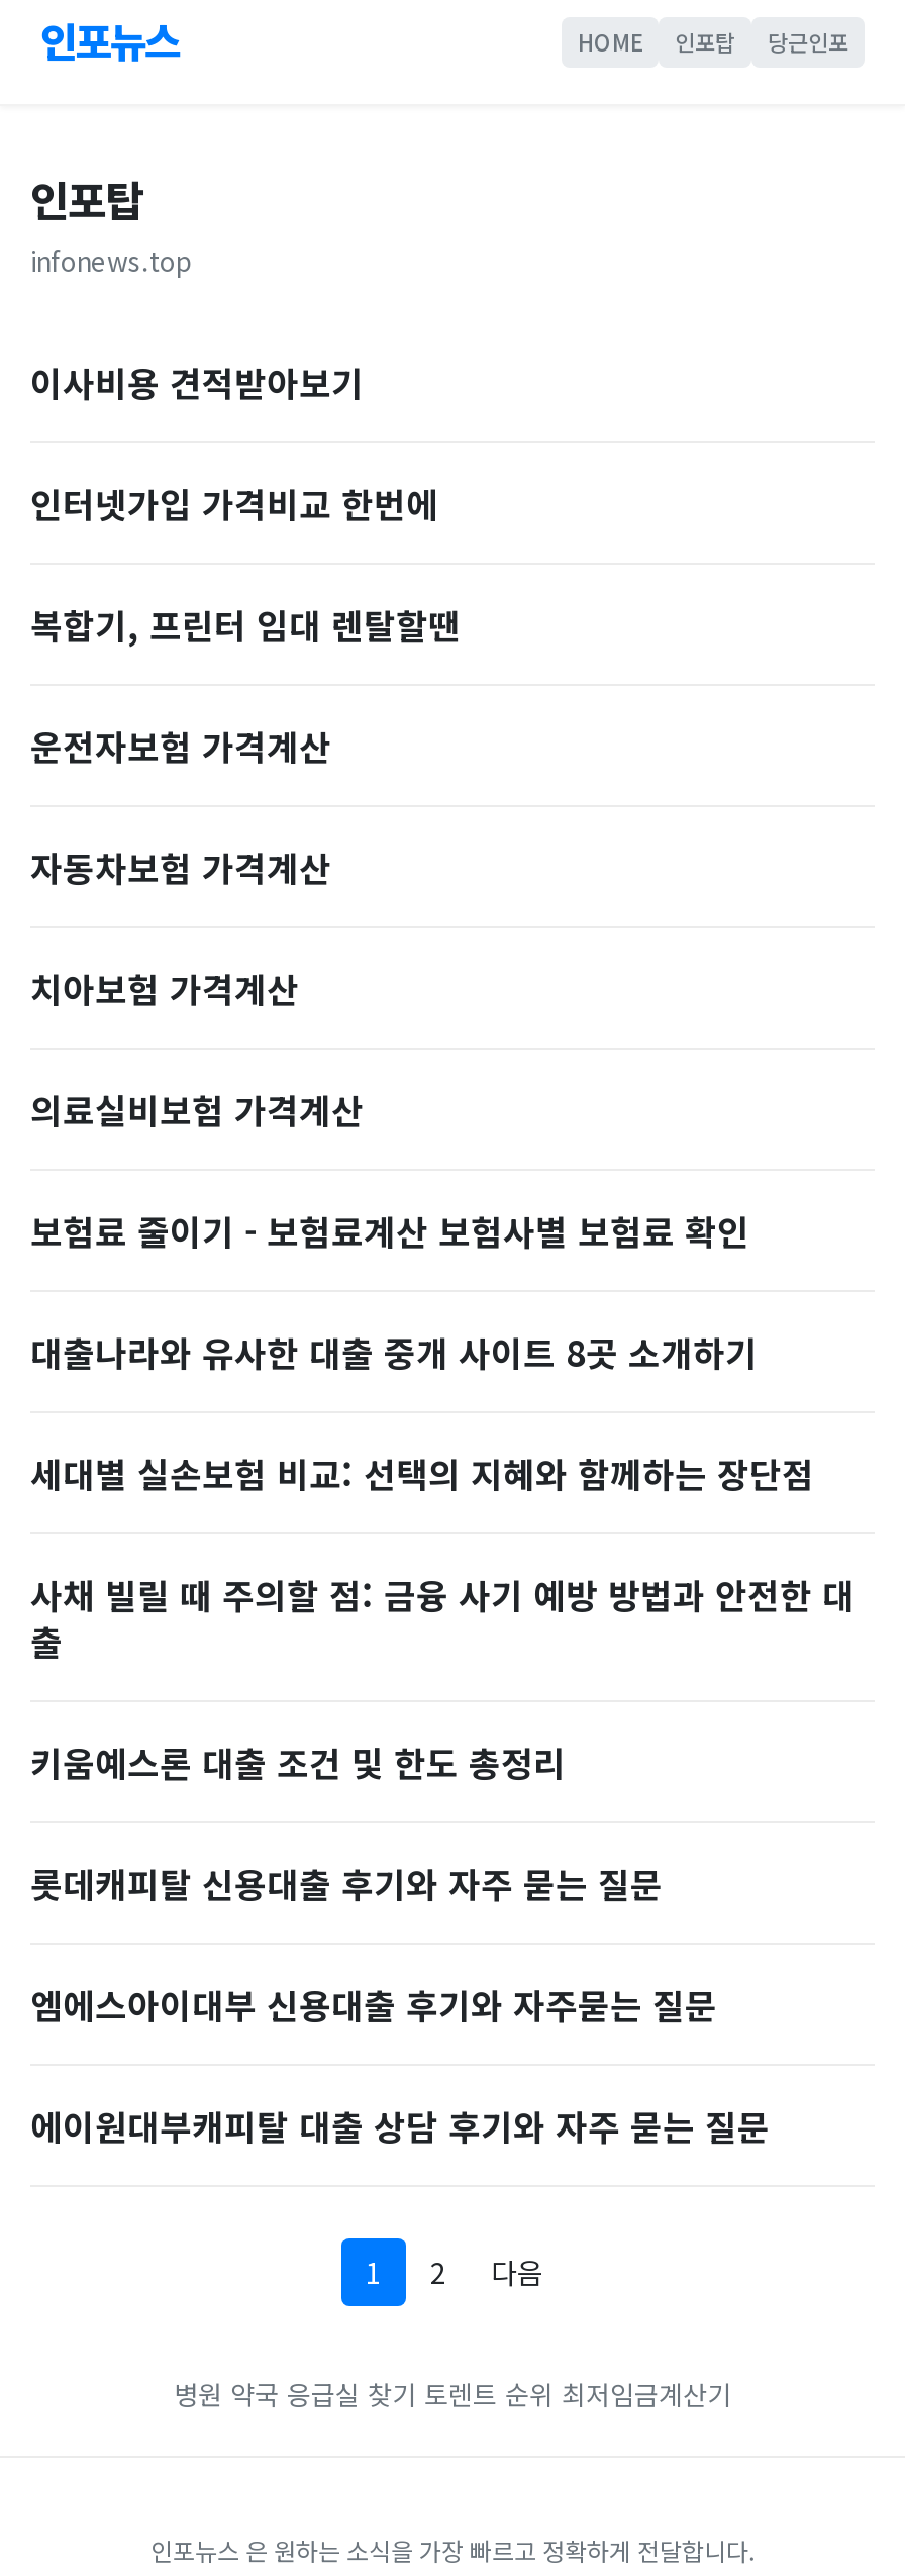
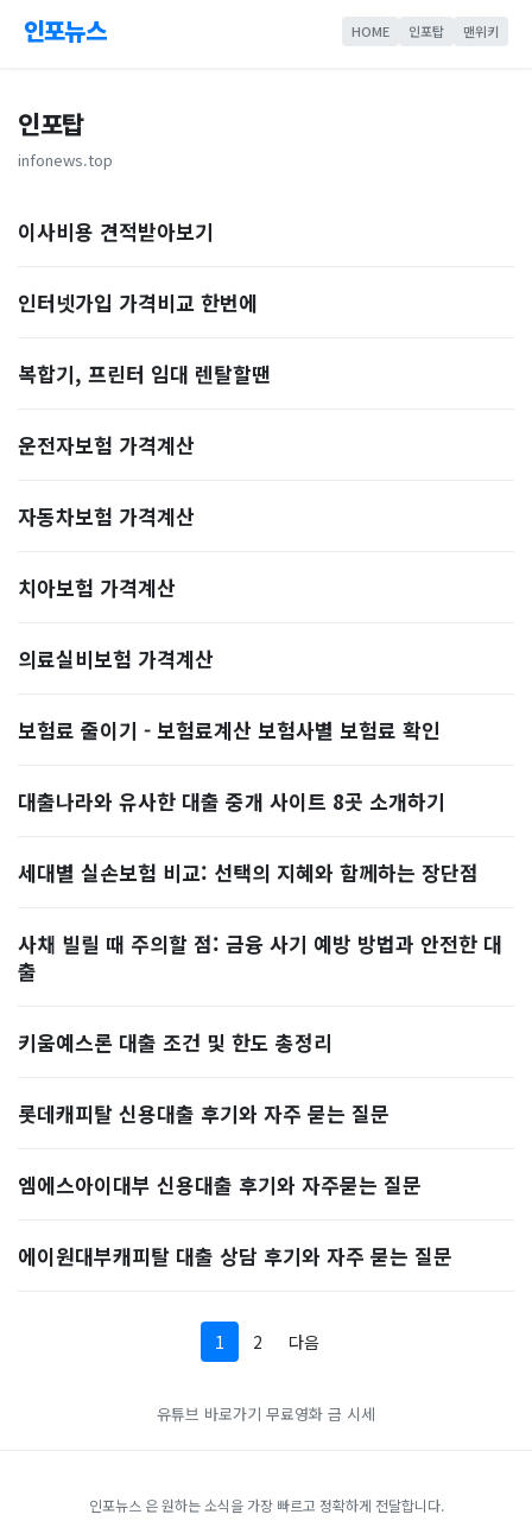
[768,24,848,57] 당근인포 -> [463,21,499,40] 맨위키
[174,2375,731,2413] 병원 약국 응급실 찾기 토렌트 순위 최저임금계산기 -> [157,1402,375,1425] 유튜브 바로가기 무료영화 금 시세

